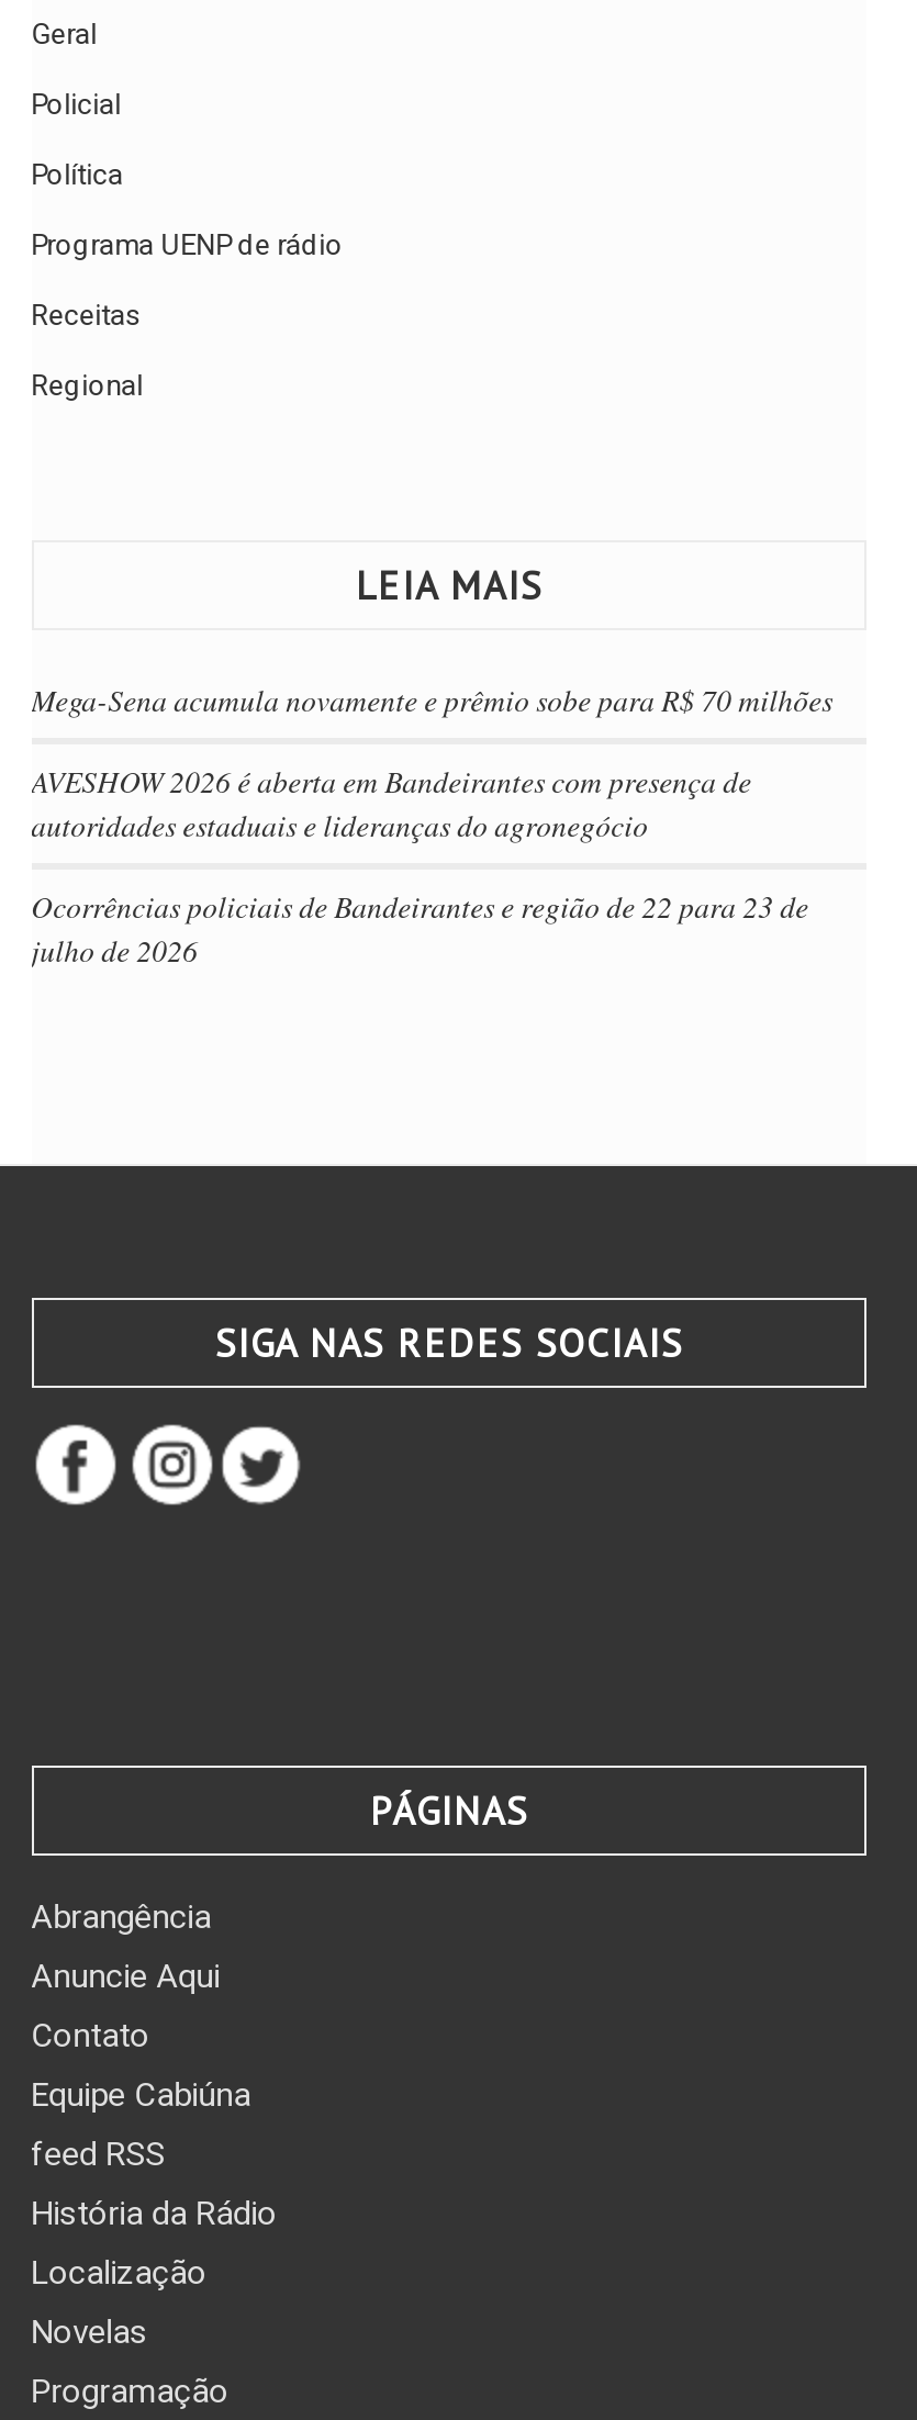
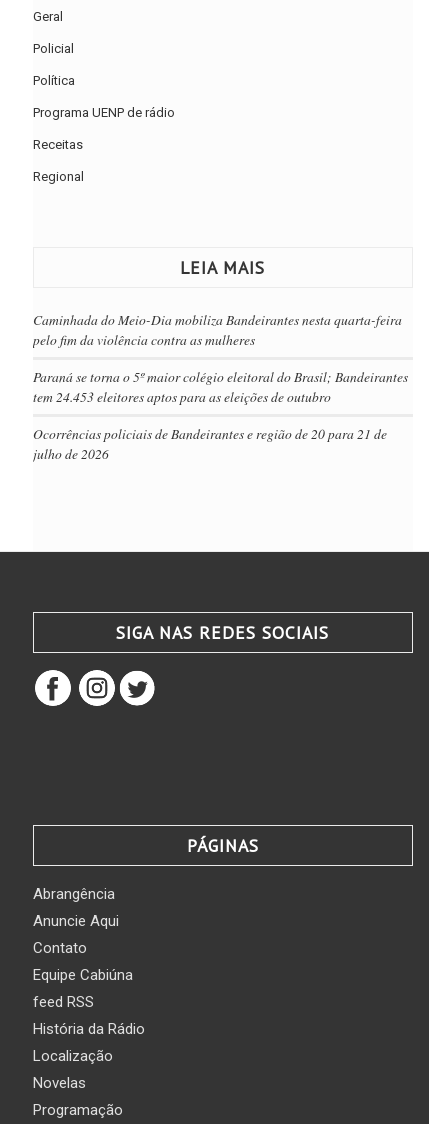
[31,679,833,720] Mega-Sena acumula novamente e prêmio sobe para R$ 70 milhões -> [33,310,402,349] Caminhada do Meio-Dia mobiliza Bandeirantes nesta quarta-feira | pelo fim da violência contra as mulheres
[31,760,751,845] AVESHOW 2026 é aberta em Bandeirantes com presença de | autoridades estaduais e lideranças do agronegócio -> [33,367,408,406] Paraná se torna o 5º maior colégio eleitoral do Brasil; Bandeirantes | tem 24.453 eleitores aptos para as eleições de outubro
[31,885,808,927] Ocorrências policiais de Bandeirantes e região de 22 para 23 de -> [33,424,387,443] Ocorrências policiais de Bandeirantes e região de 20 para 21 de

